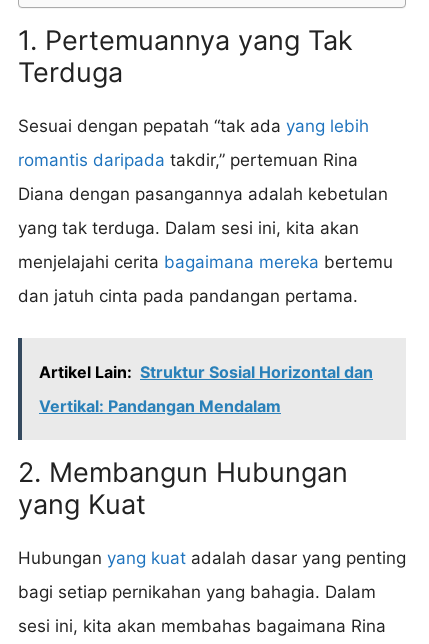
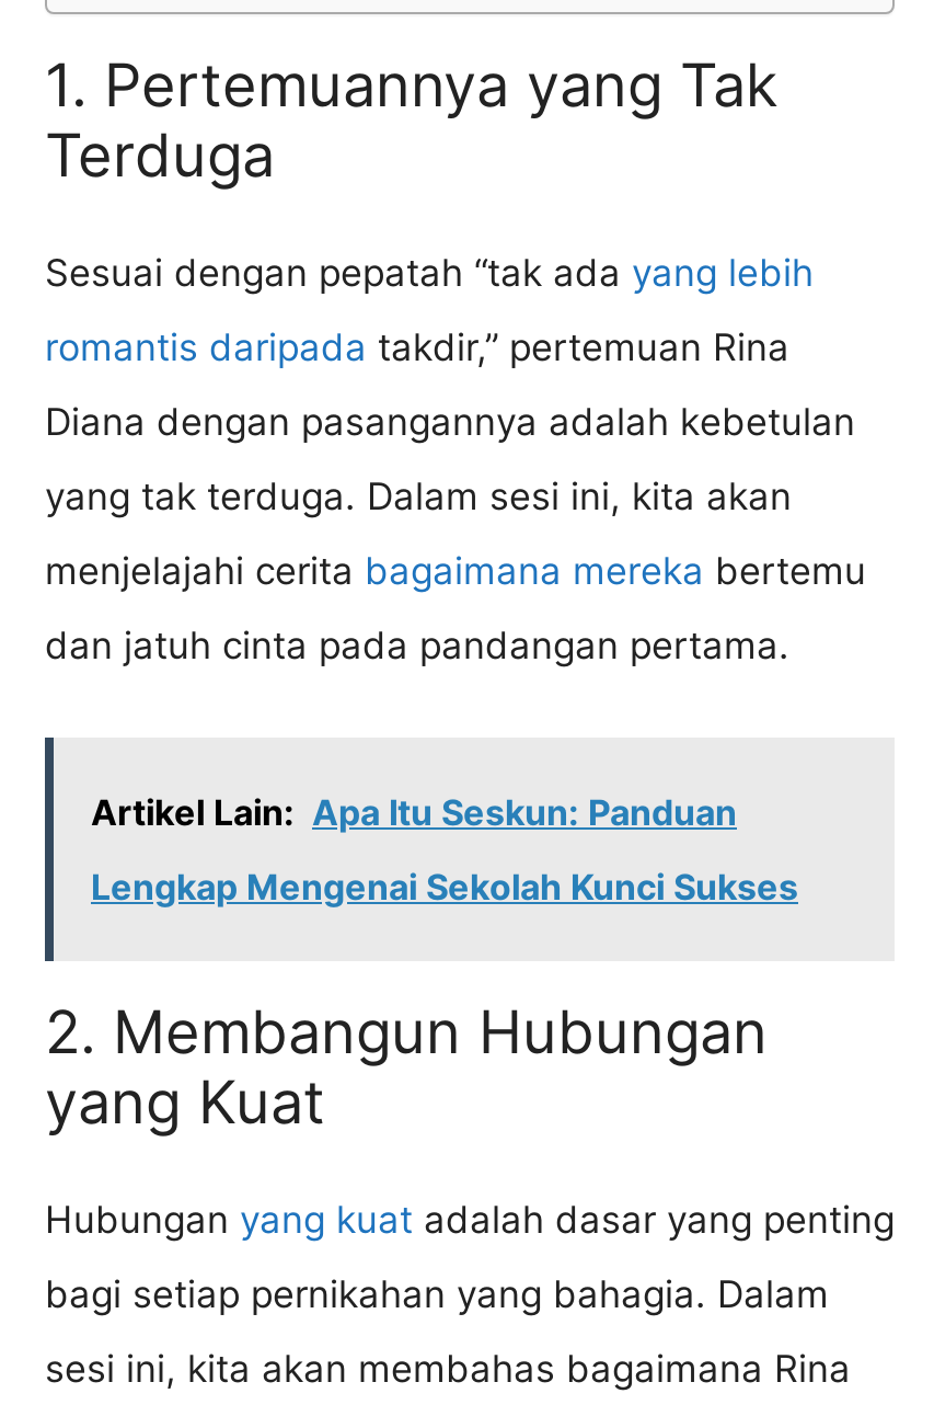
[39,362,373,382] Artikel Lain: Struktur Sosial Horizontal dan -> [91,790,737,834] Artikel Lain: Apa Itu Seskun: Panduan
[39,396,281,416] Vertikal: Pandangan Mendalam -> [91,865,798,909] Lengkap Mengenai Sekolah Kunci Sukses

